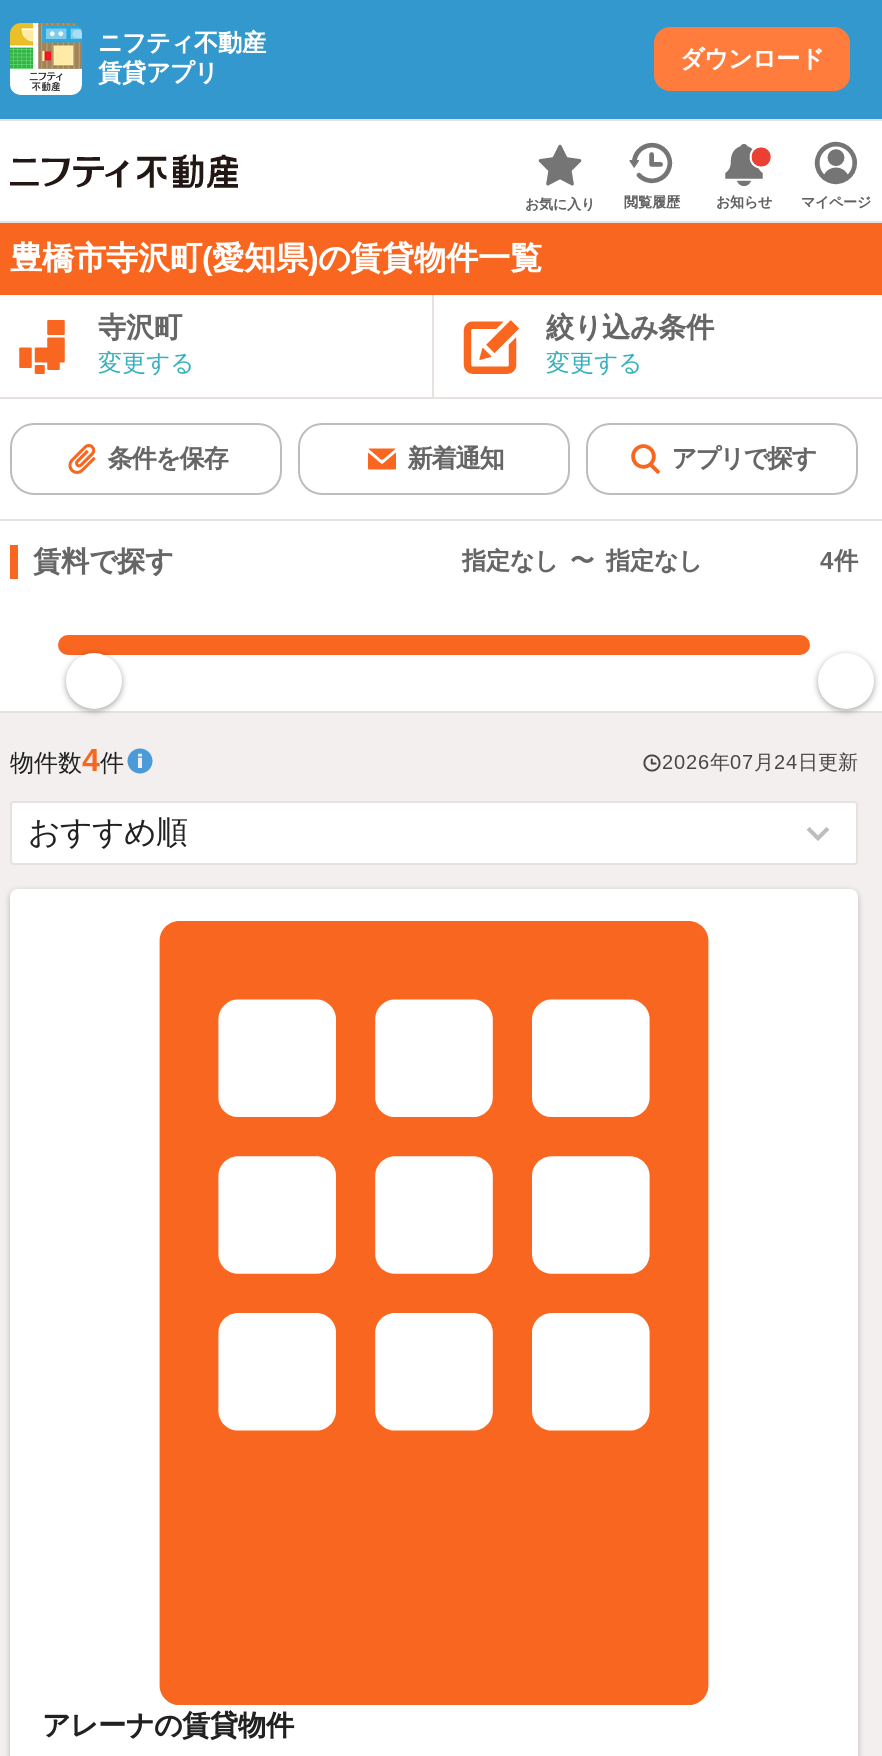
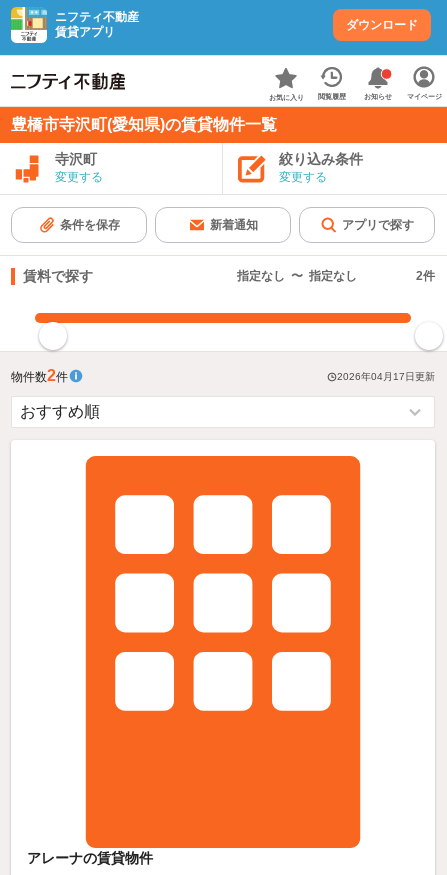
[820,547,858,575] 4件 -> [416,269,435,283] 2件
[10,743,124,777] 物件数4件 -> [11,367,68,384] 物件数2件
[662,752,858,774] 2026年07月24日更新 -> [337,371,435,382] 2026年04月17日更新

